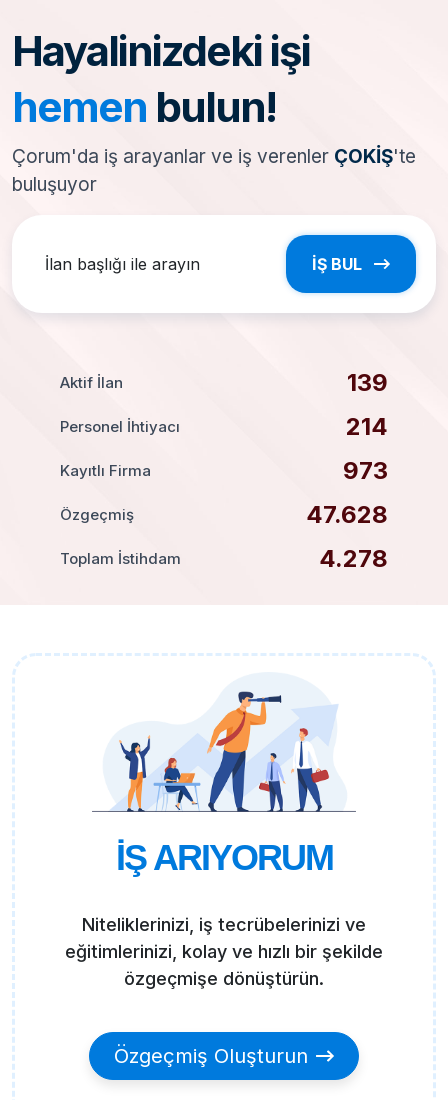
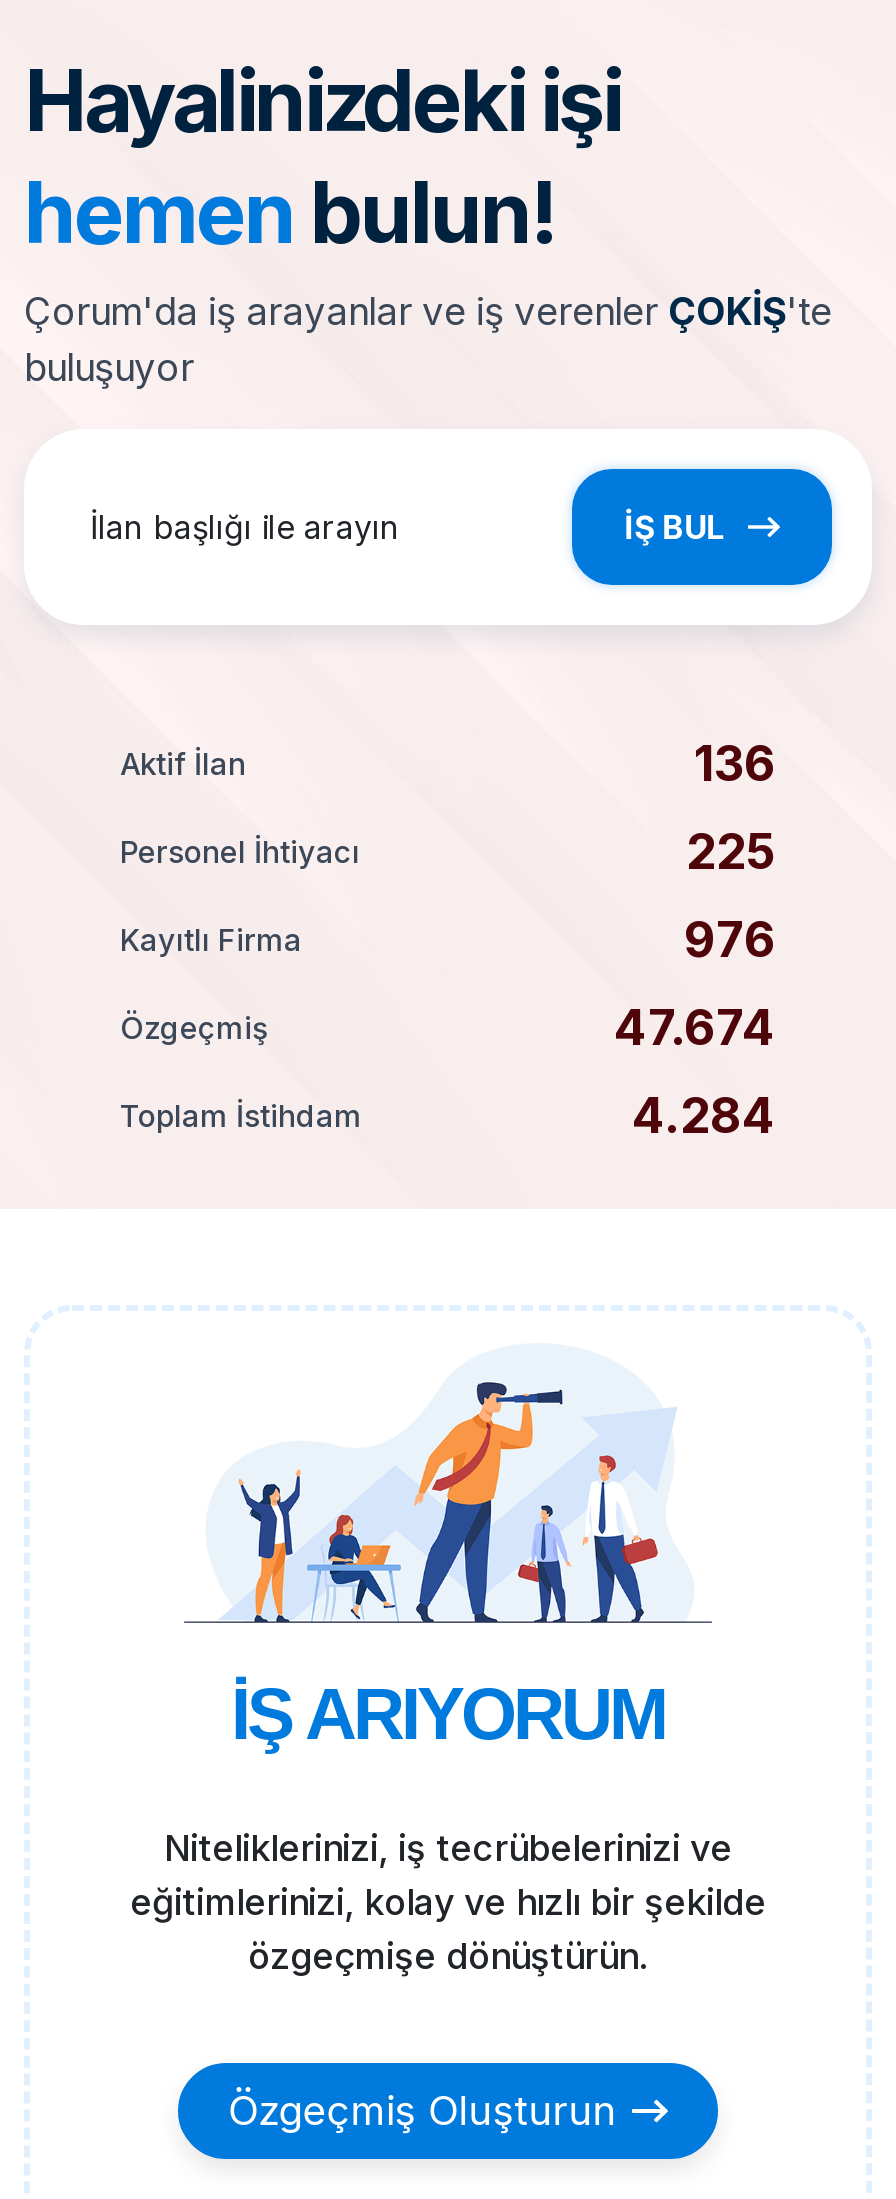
[347,368,388,397] 139 -> [694,735,776,793] 136
[346,412,388,441] 214 -> [686,823,776,881] 225
[343,456,388,485] 973 -> [684,911,776,969] 976
[306,500,388,529] 47.628 -> [614,999,776,1057] 47.674
[319,544,388,573] 4.278 -> [632,1087,776,1145] 4.284

